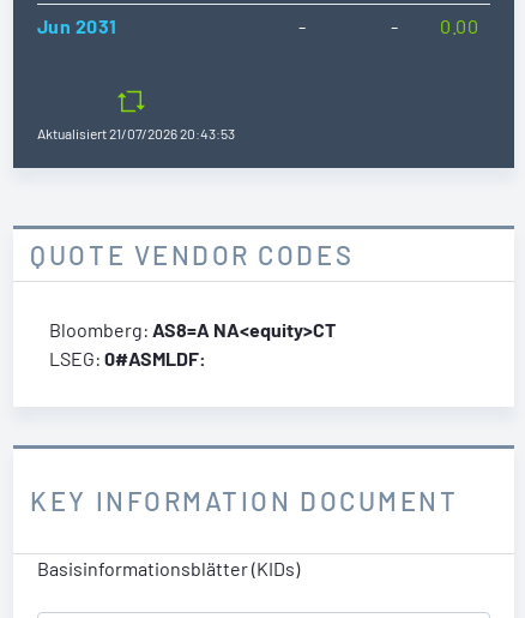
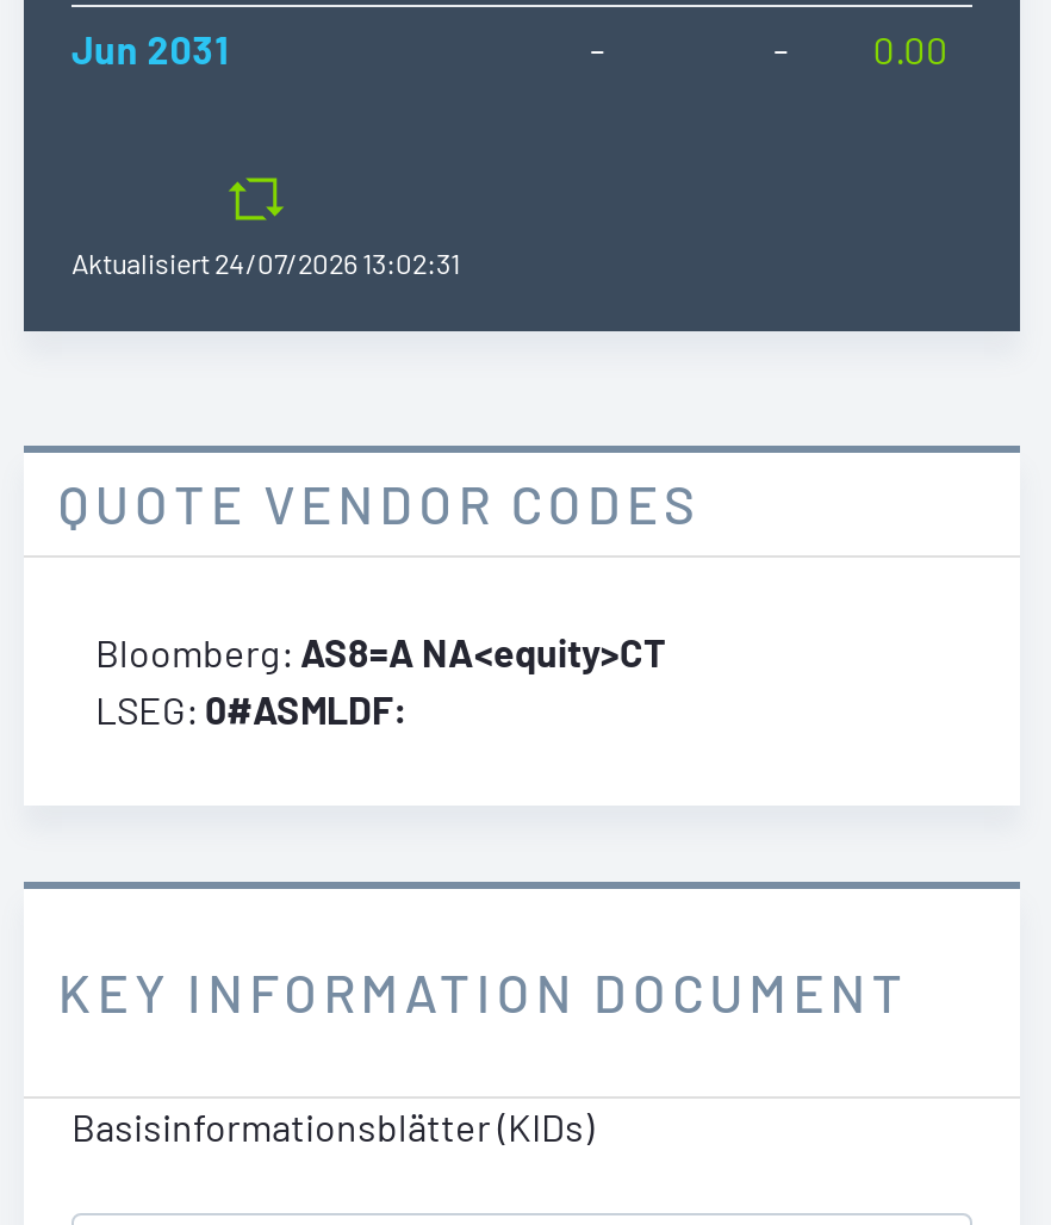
[37,125,235,142] Aktualisiert 21/07/2026 20:43:53 -> [71,245,460,279] Aktualisiert 24/07/2026 13:02:31

